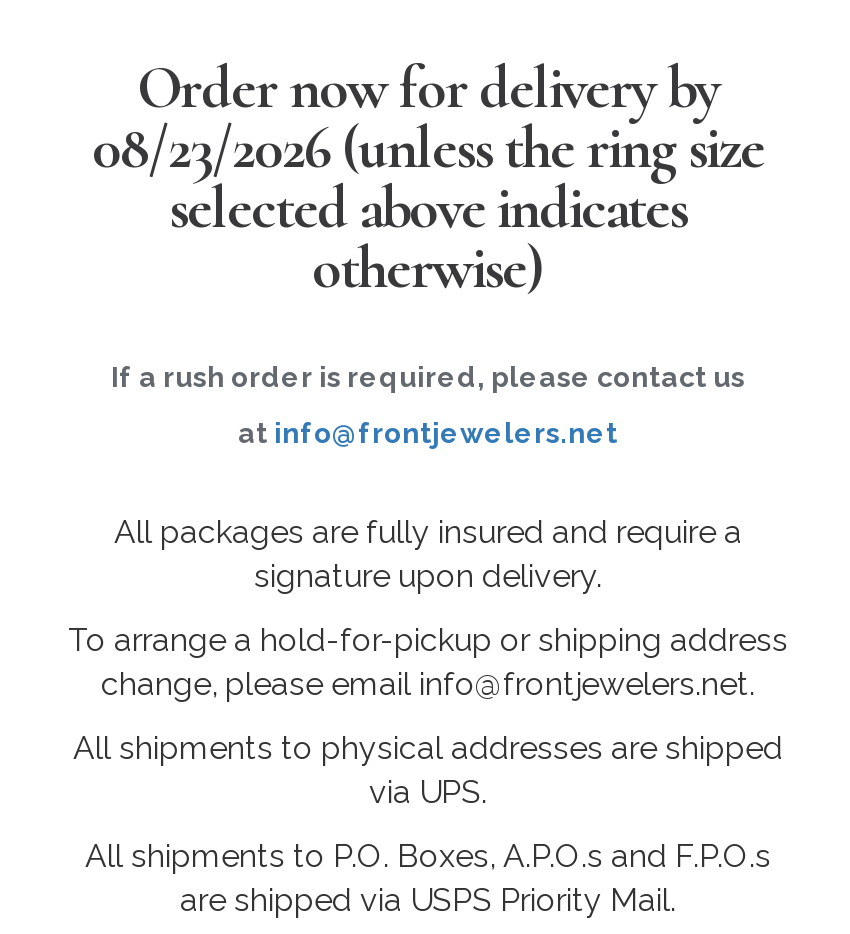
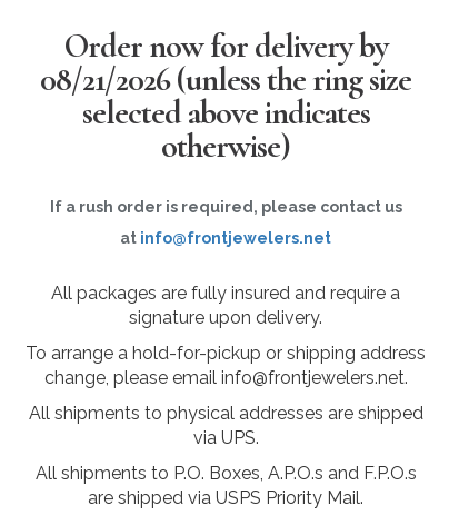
[92,110,764,184] 08/23/2026 (unless the ring size -> [40,59,411,100] 08/21/2026 (unless the ring size

